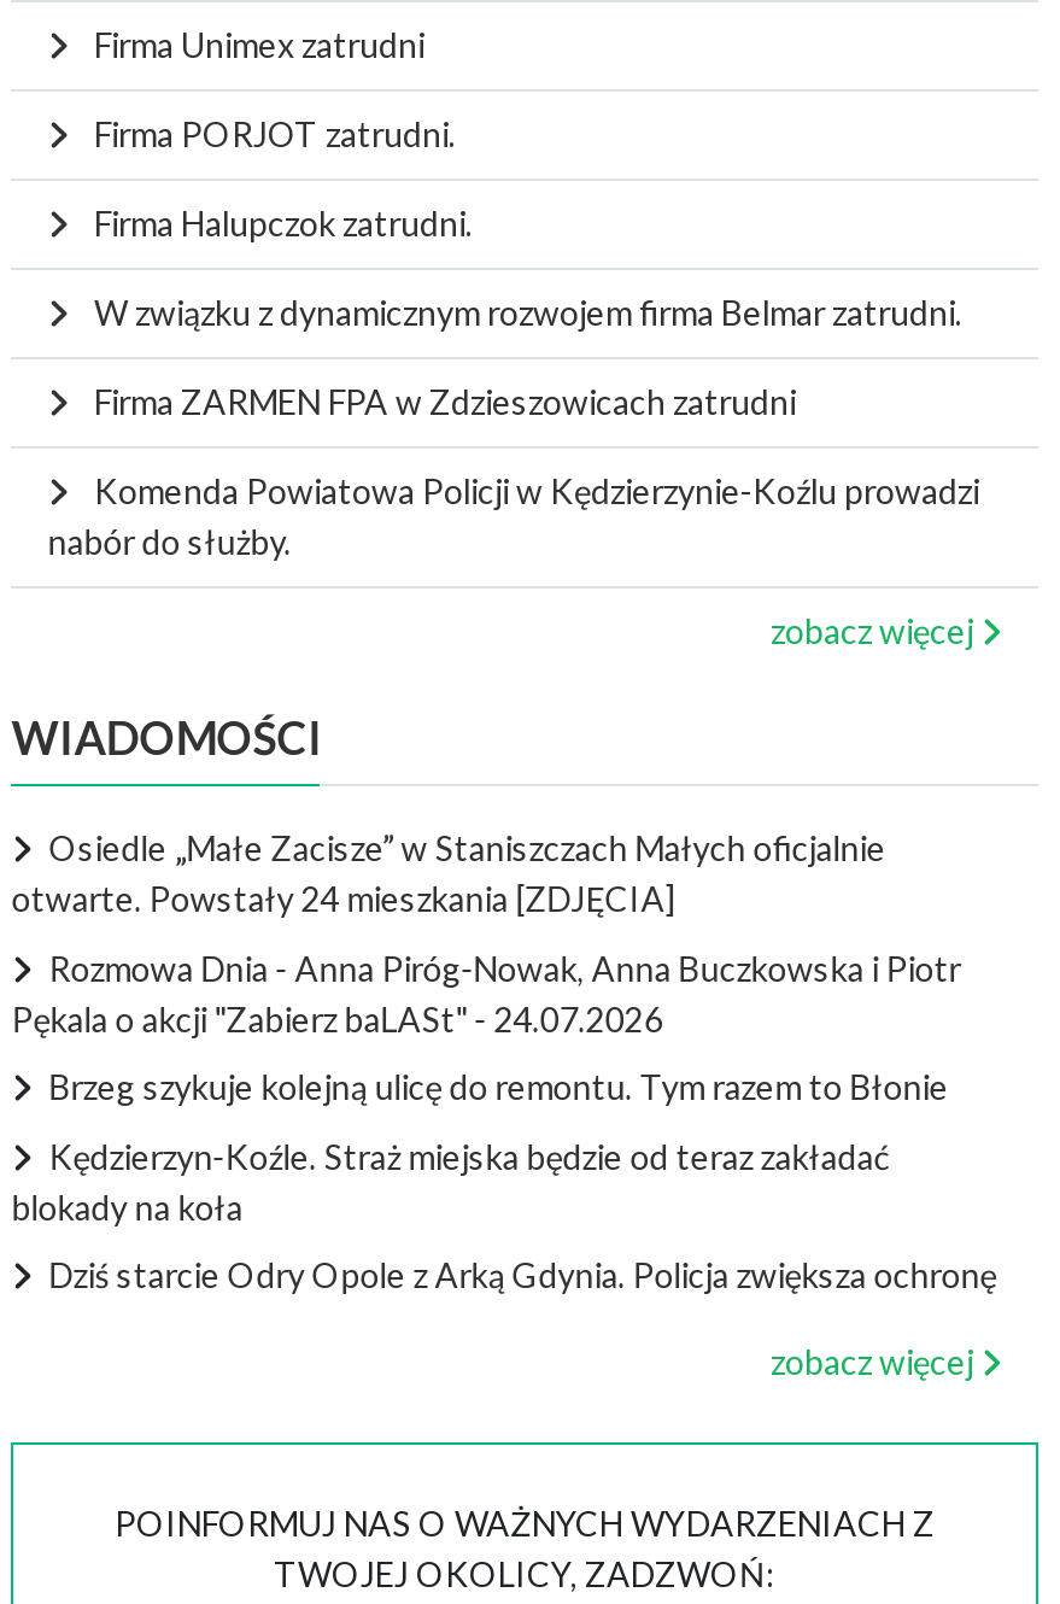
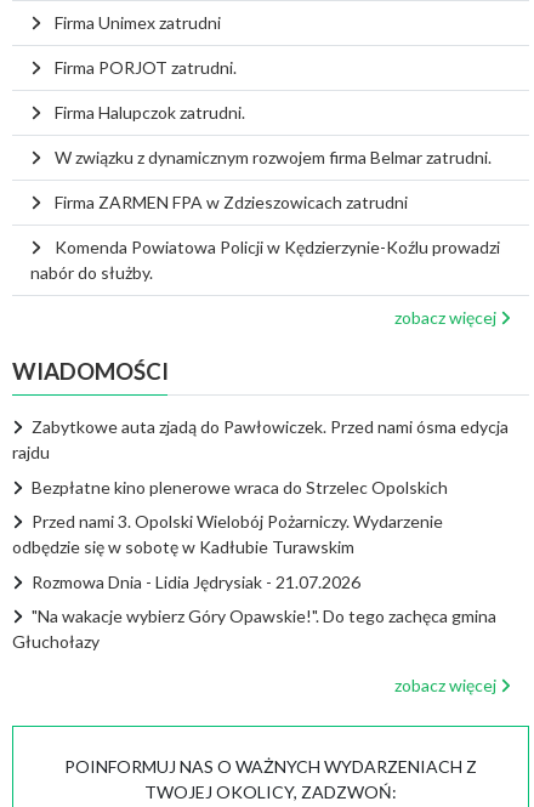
[11,828,886,920] Osiedle „Małe Zacisze” w Staniszczach Małych oficjalnie | otwarte. Powstały 24 mieszkania [ZDJĘCIA] -> [12,417,508,463] Zabytkowe auta zjadą do Pawłowiczek. Przed nami ósma edycja | rajdu
[11,947,961,1039] Rozmowa Dnia - Anna Piróg-Nowak, Anna Buczkowska i Piotr | Pękala o akcji "Zabierz baLASt" - 24.07.2026 -> [31,477,448,497] Bezpłatne kino plenerowe wraca do Strzelec Opolskich
[49,1067,949,1108] Brzeg szykuje kolejną ulicę do remontu. Tym razem to Błonie -> [12,511,443,557] Przed nami 3. Opolski Wielobój Pożarniczy. Wydarzenie | odbędzie się w sobotę w Kadłubie Turawskim
[11,1136,891,1227] Kędzierzyn-Koźle. Straż miejska będzie od teraz zakładać | blokady na koła -> [31,571,360,592] Rozmowa Dnia - Lidia Jędrysiak - 21.07.2026
[49,1255,997,1296] Dziś starcie Odry Opole z Arką Gdynia. Policja zwiększa ochronę -> [12,606,496,652] "Na wakacje wybierz Góry Opawskie!". Do tego zachęca gmina | Głuchołazy

